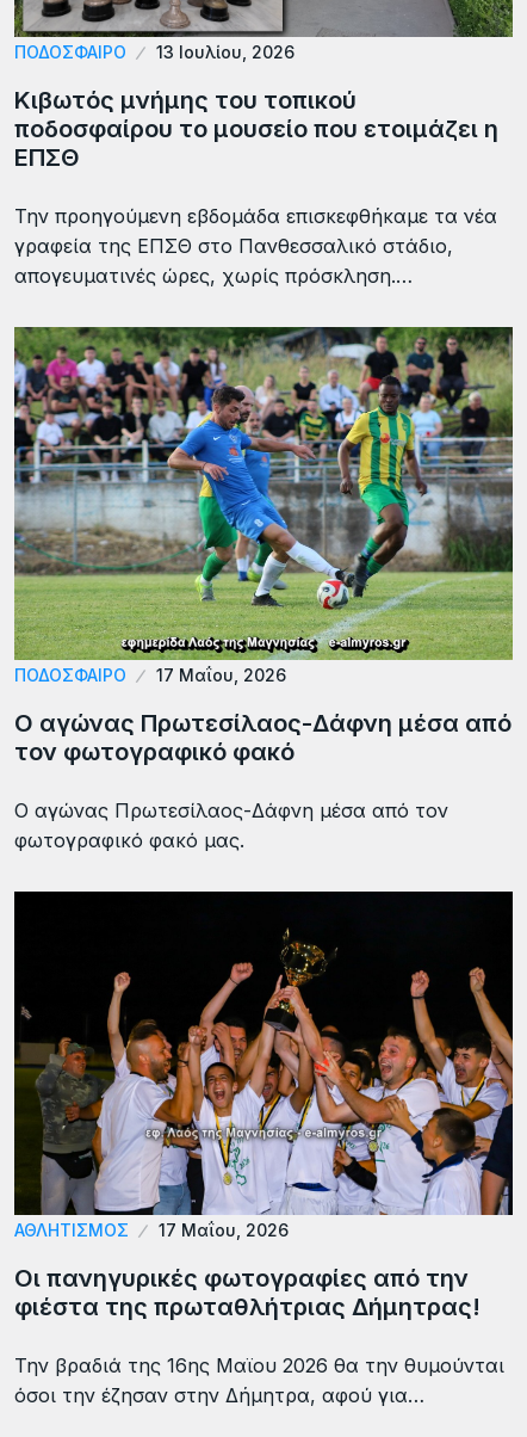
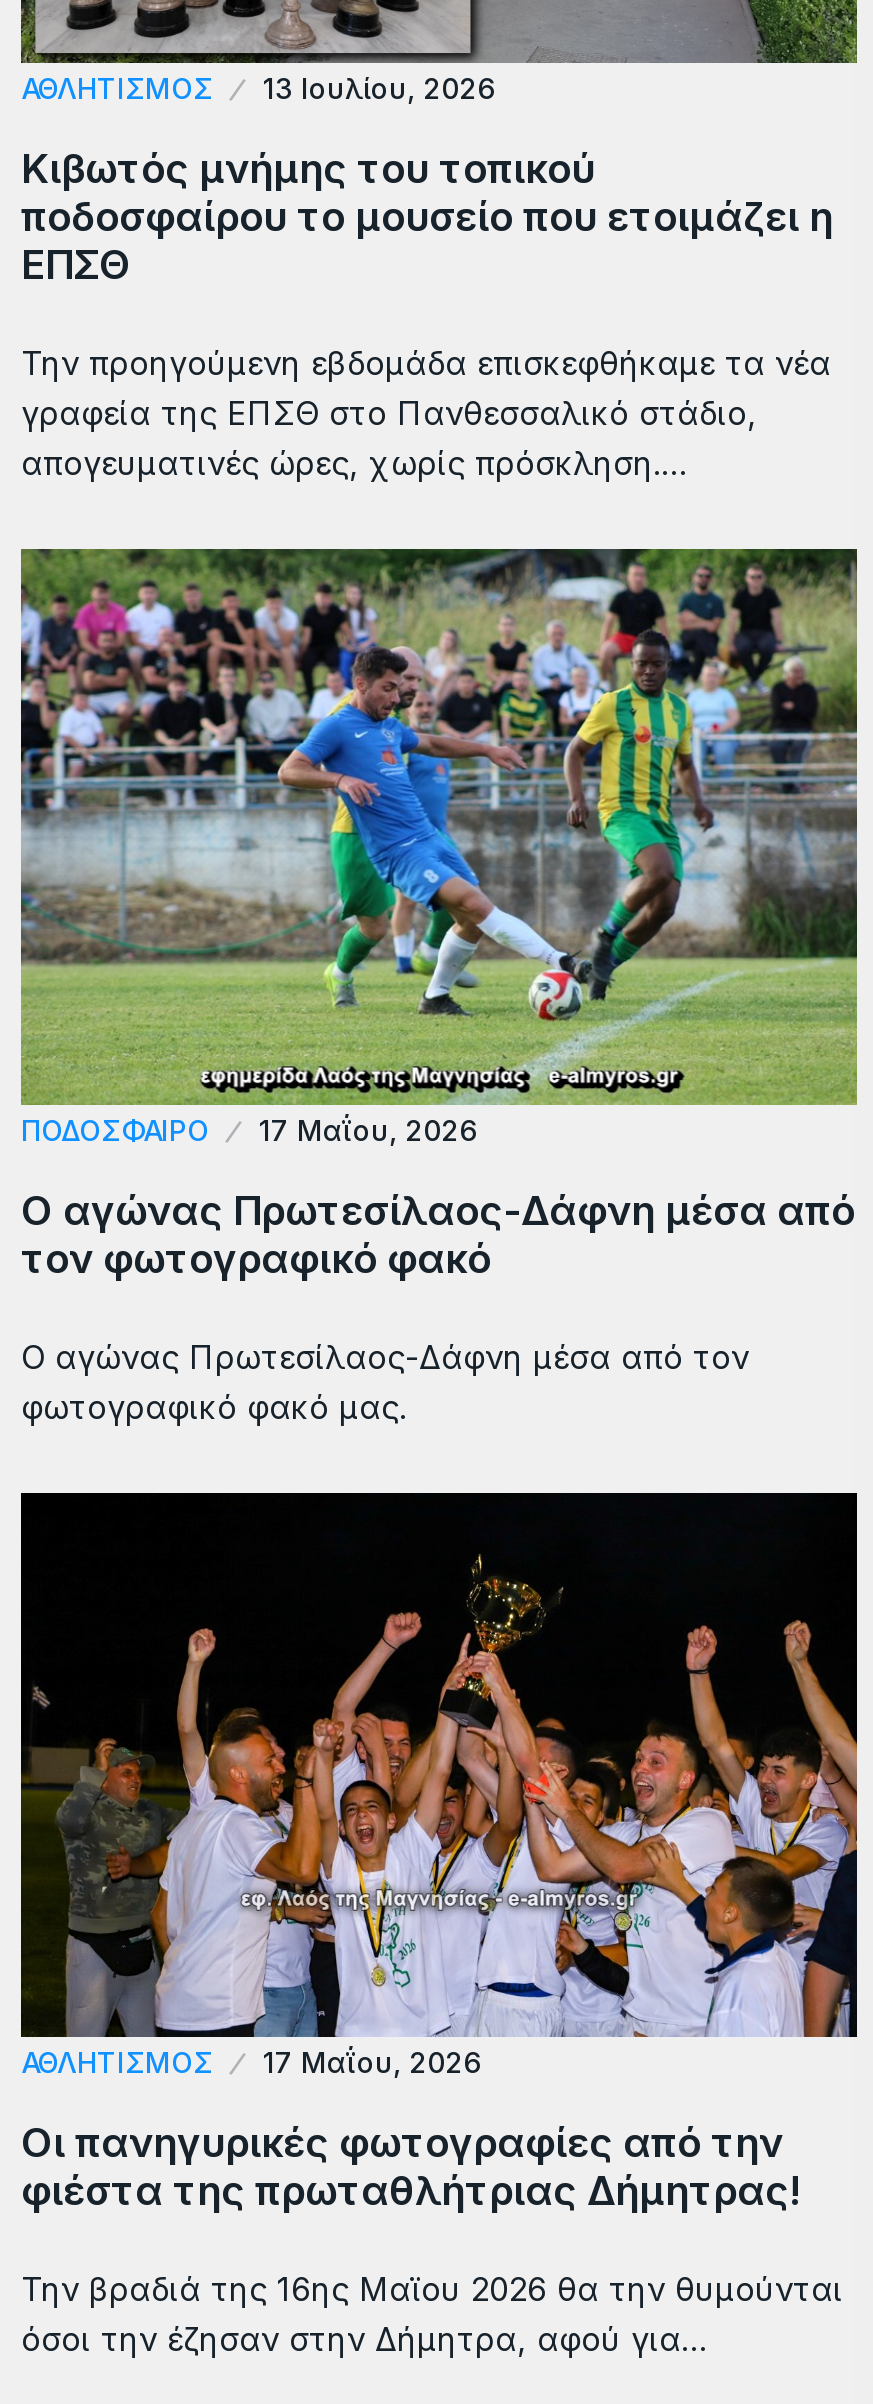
[14,42,126,62] ΠΟΔΟΣΦΑΙΡΟ -> [21,70,213,104] ΑΘΛΗΤΙΣΜΟΣ

